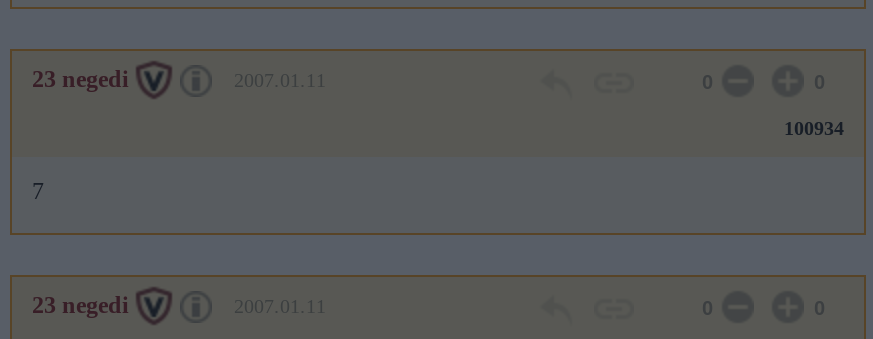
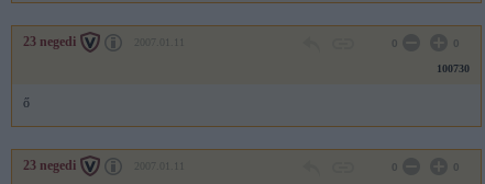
[784,117,844,139] 100934 -> [437,62,470,74] 100730
[32,177,44,205] 7 -> [23,95,30,111] ő

